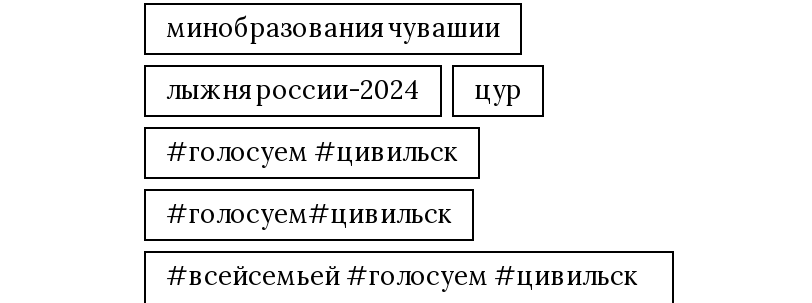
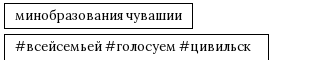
[166,73,522,231] лыжня россии-2024 | цур | #голосуем #цивильск | #голосуем#цивильск -> none

